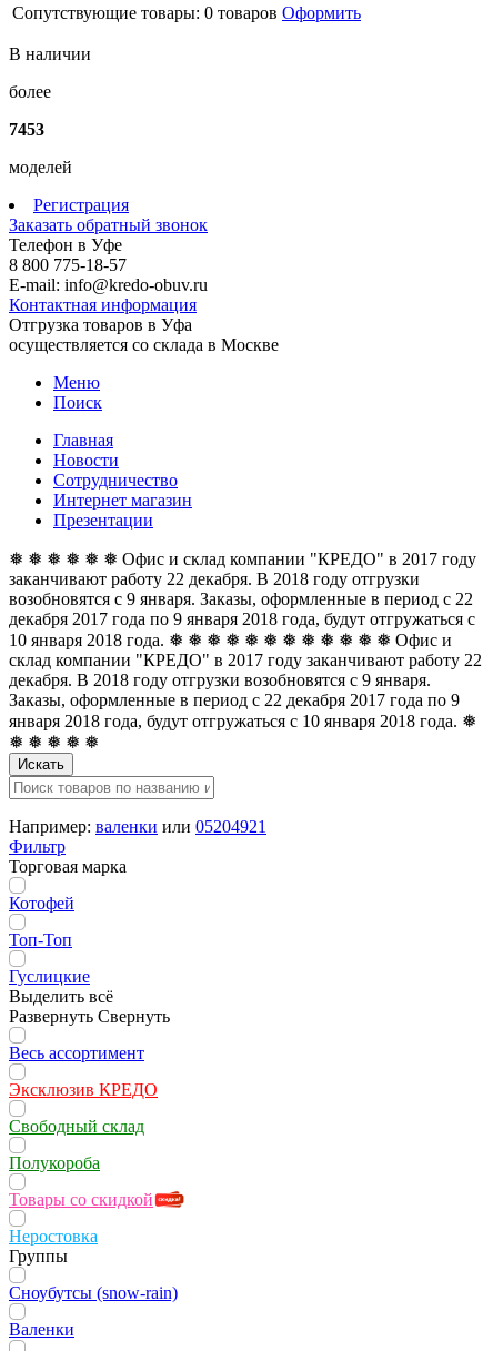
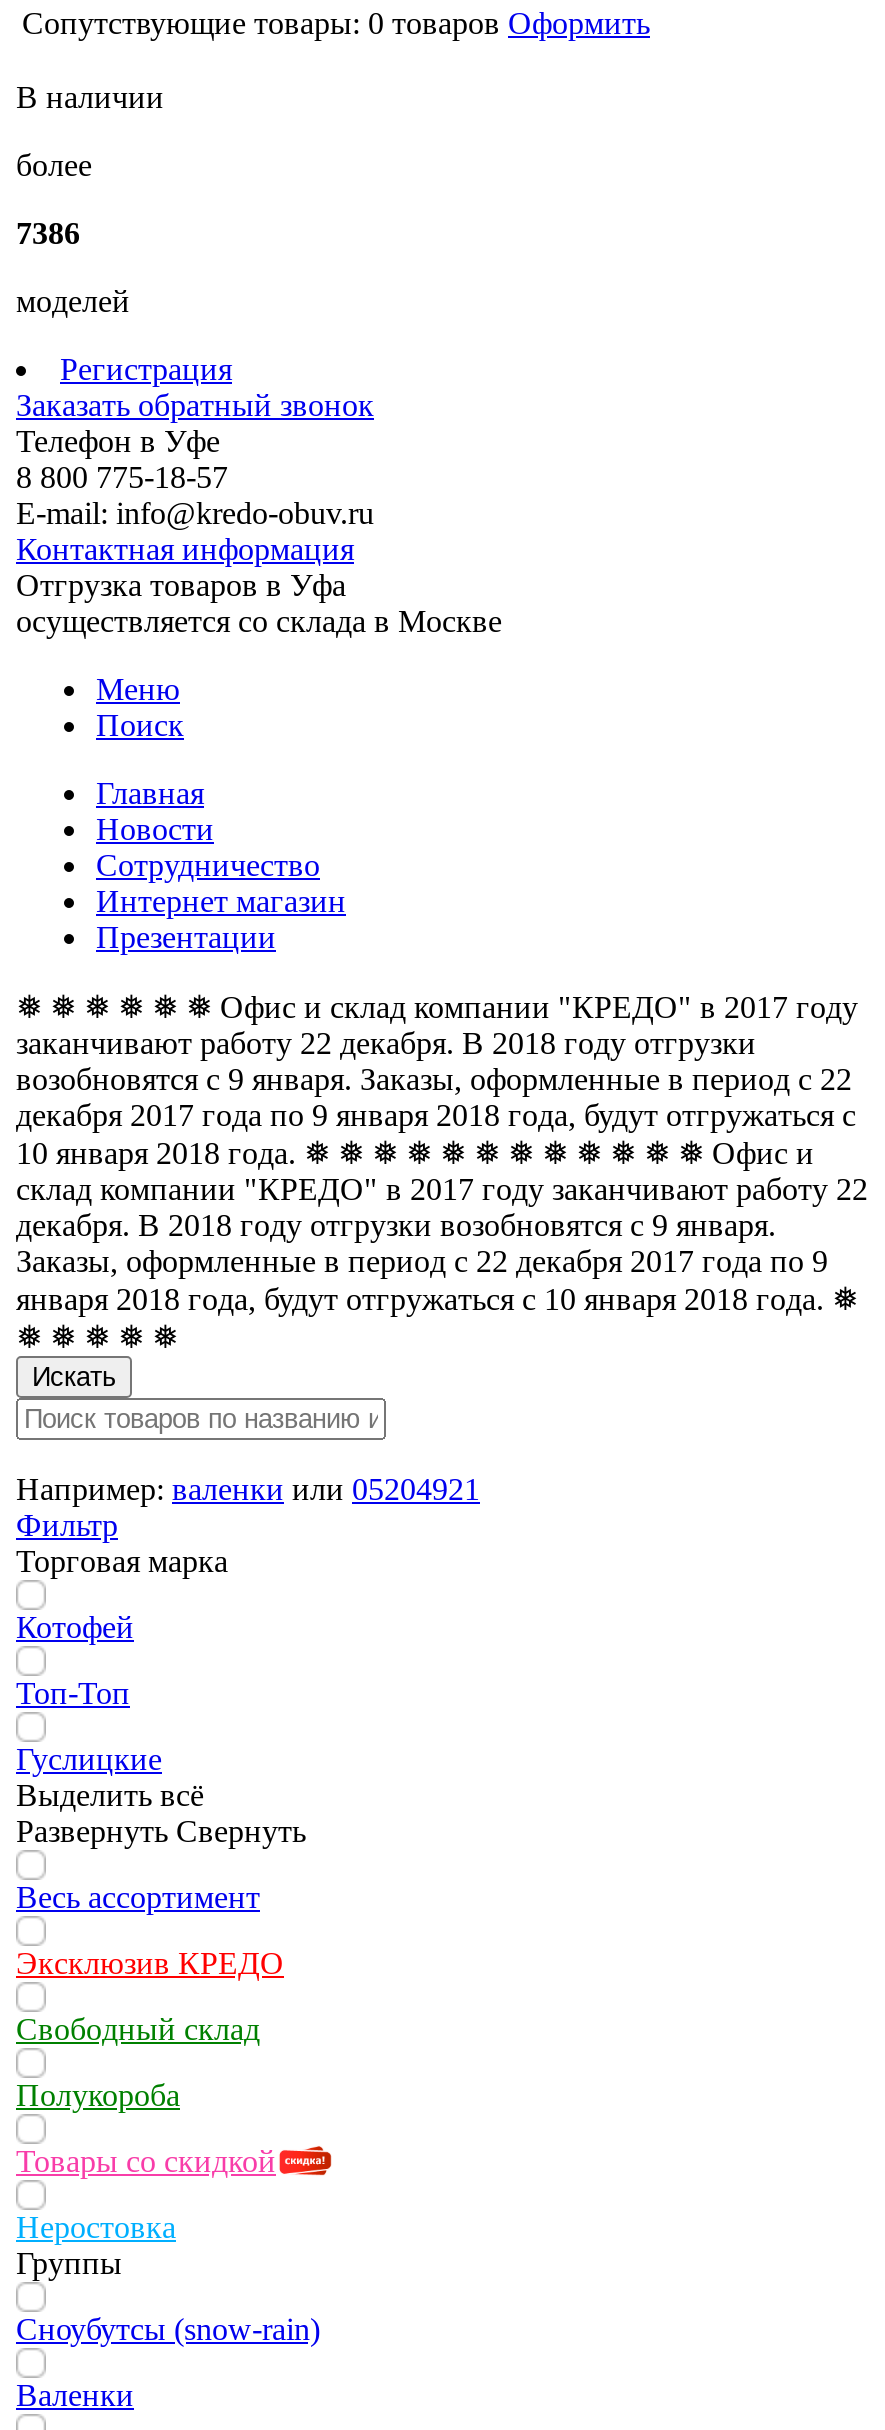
[9,120,44,139] 7453 -> [16,216,80,250] 7386

